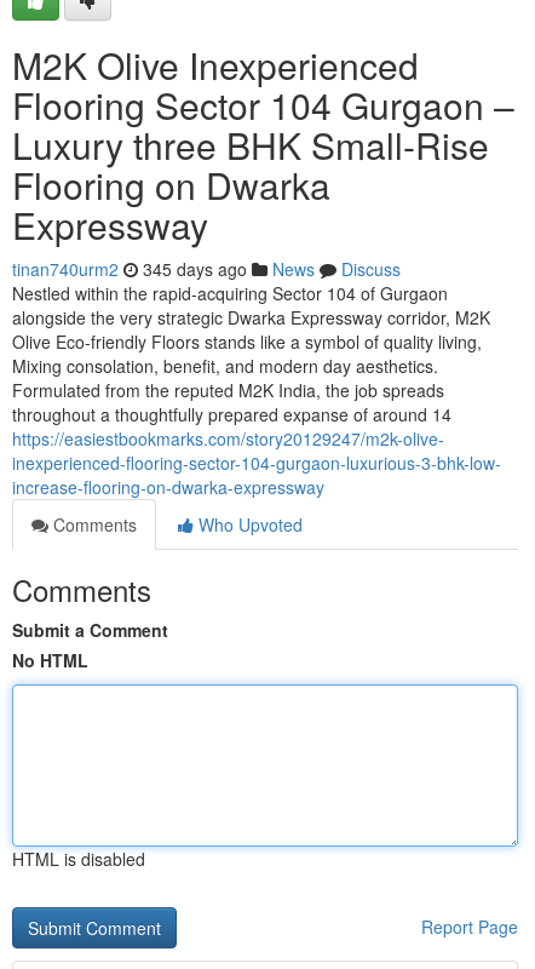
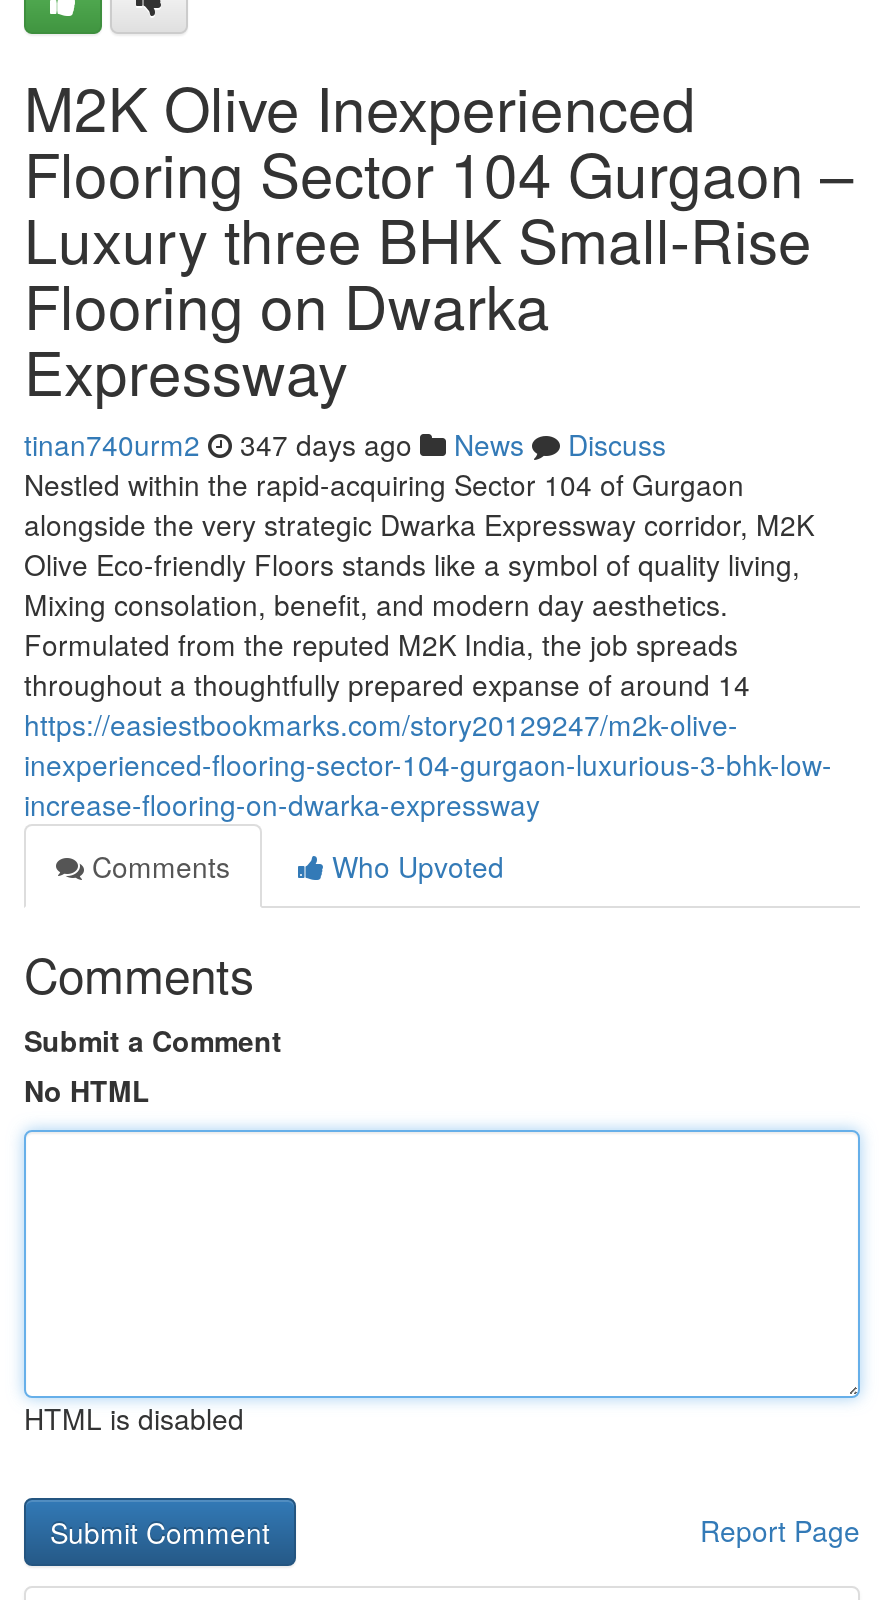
[12,257,401,281] tinan740urm2 345 days ago News Discuss -> [24,424,666,464] tinan740urm2 347 days ago News Discuss

